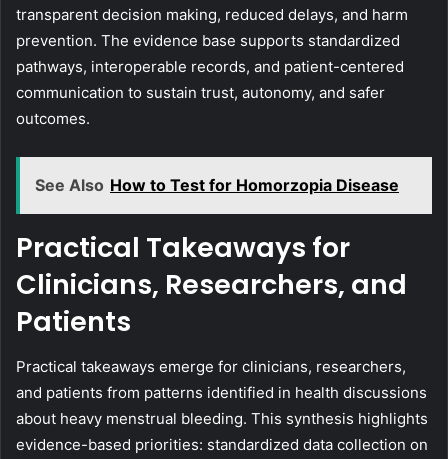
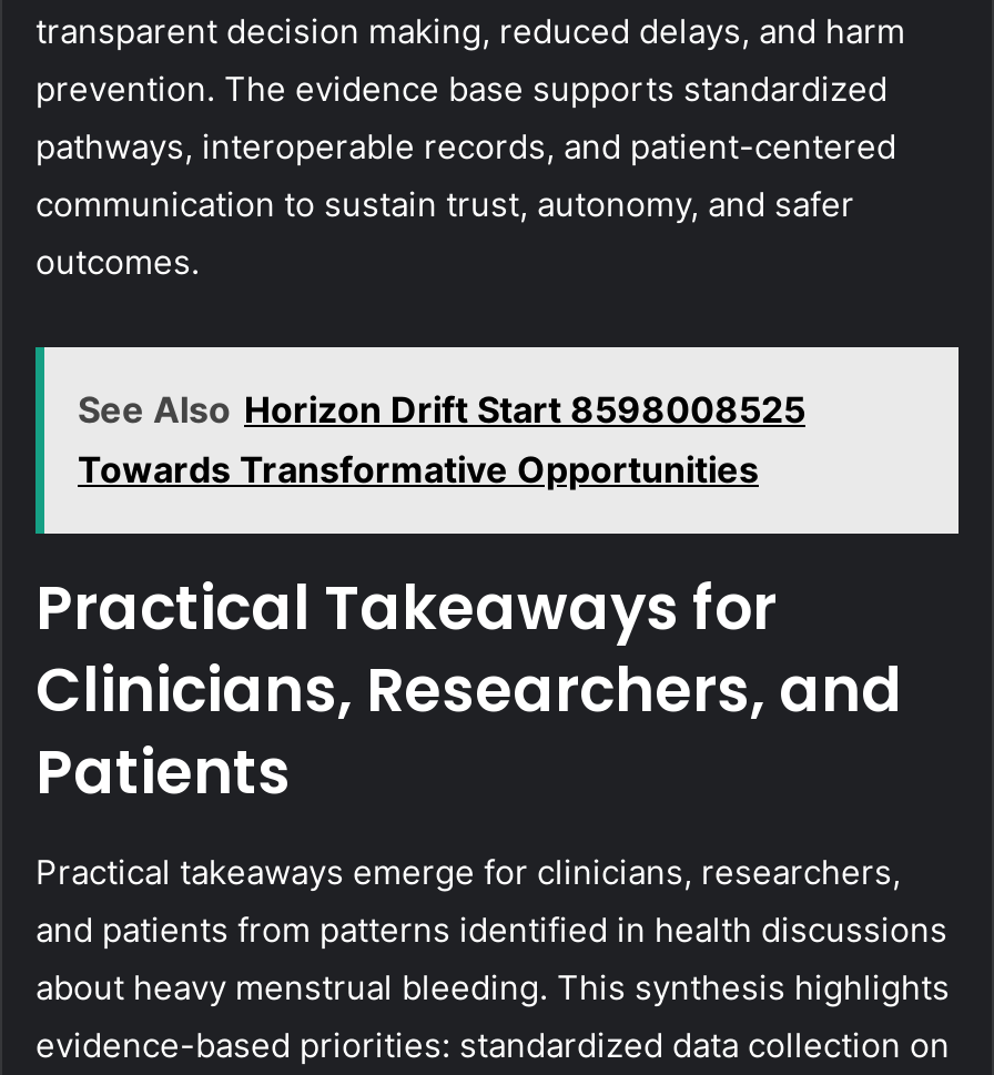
[35,175,399,195] See Also How to Test for Homorzopia Disease -> [78,388,805,492] See Also Horizon Drift Start 8598008525 | Towards Transformative Opportunities

